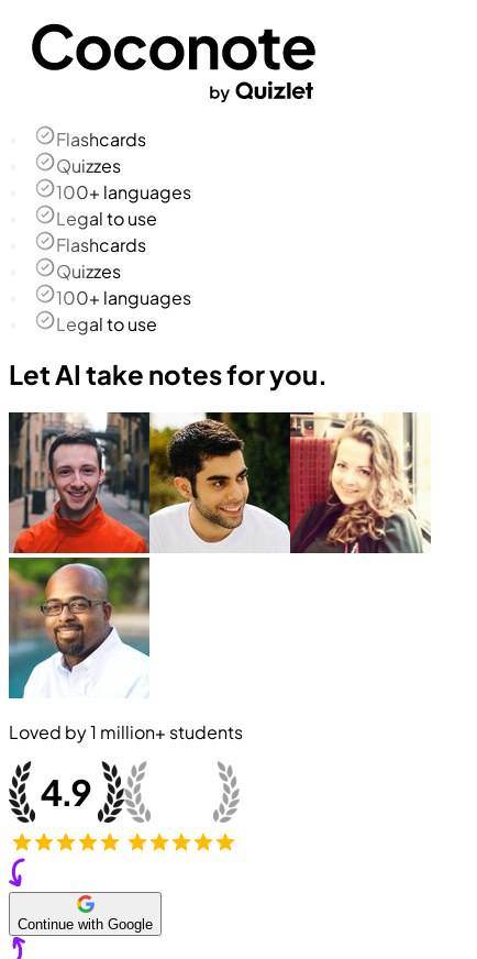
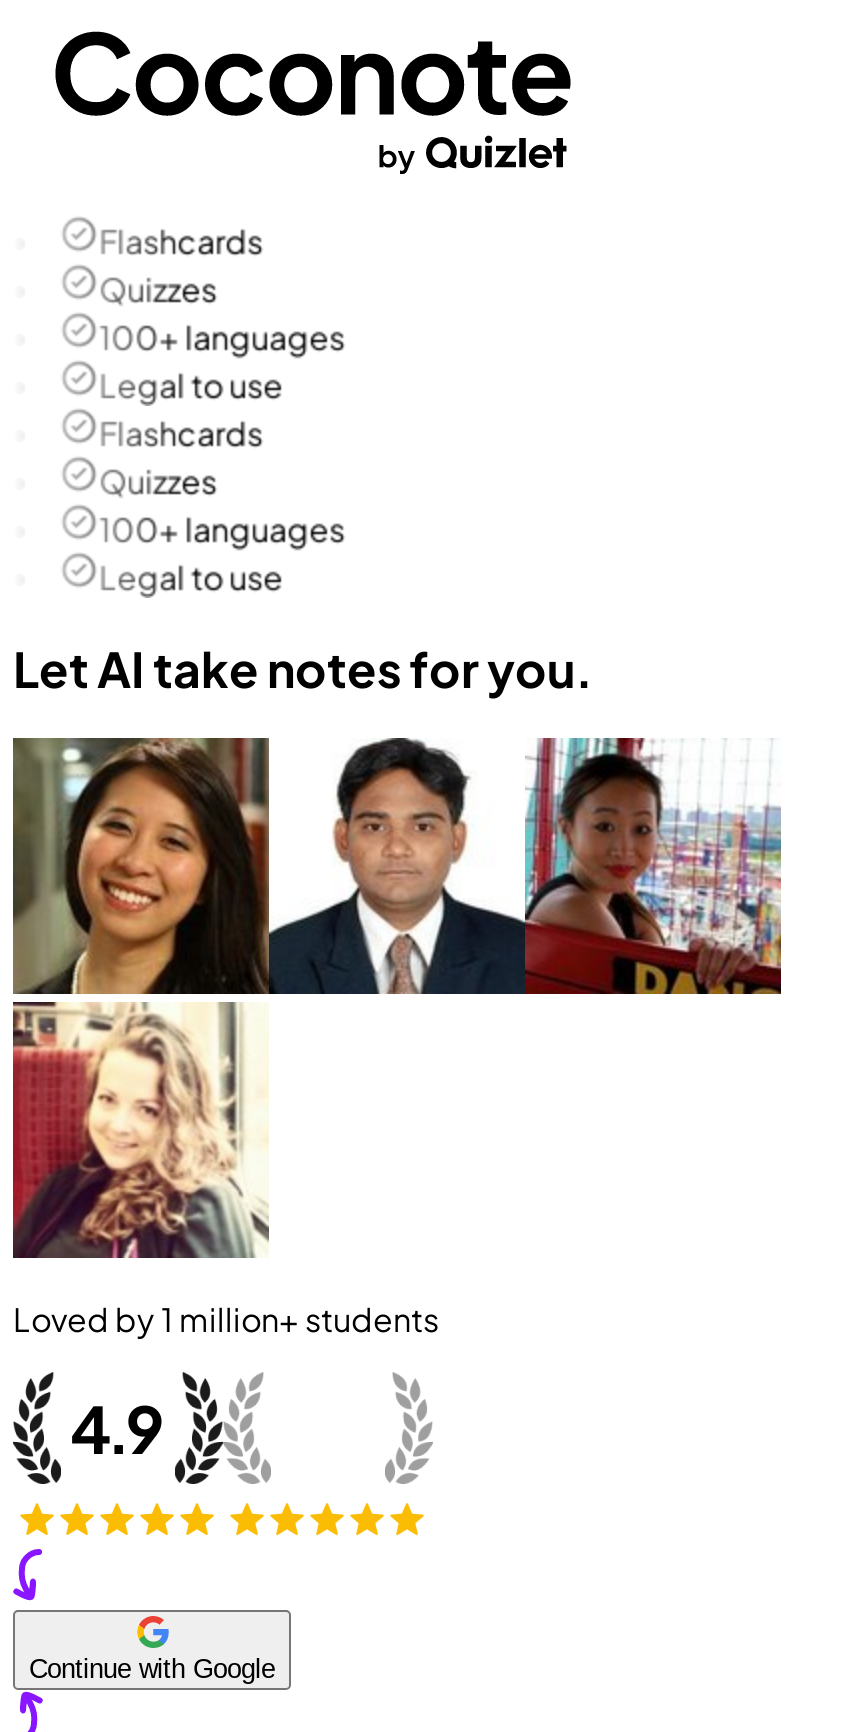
[8,411,431,699] [image] -> [11,736,783,1260] [image]

